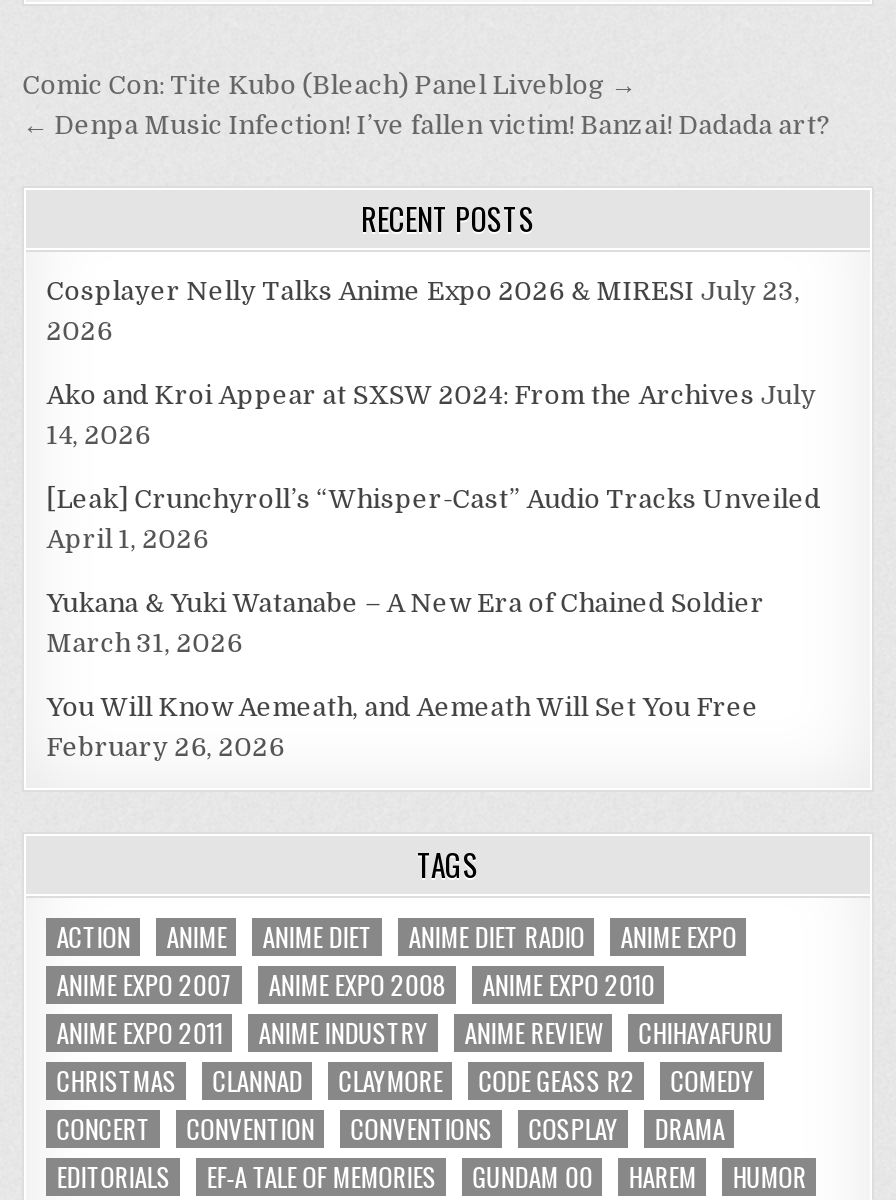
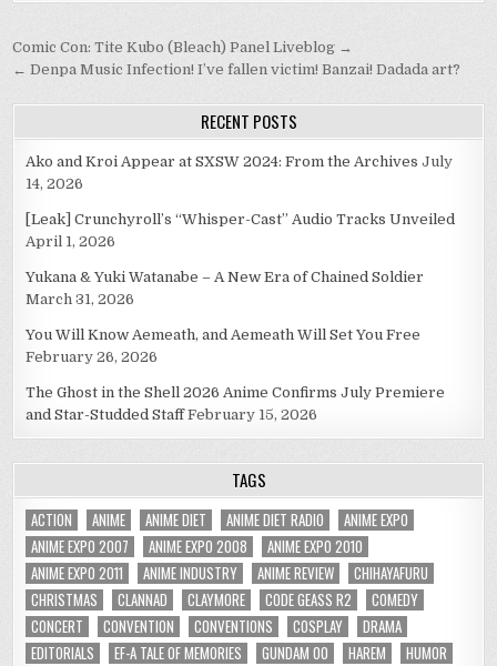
[46,276,800,346] Cosplayer Nelly Talks Anime Expo 2026 & MIRESI July 23, | 2026 -> none
moved [46,380,820,762] -> [26,153,455,365]: Ako and Kroi Appear at SXSW 2024: From the Archives July | 14, 2026 | [Leak] Crunchyroll’s “Whisper-Cast” Audio Tracks Unveiled | April 1, 2026 | Yukana & Yuki Watanabe – A New Era of Chained Soldier | March 31, 2026 | You Will Know Aemeath, and Aemeath Will Set You Free | February 26, 2026
none -> [26,384,445,423] The Ghost in the Shell 2026 Anime Confirms July Premiere | and Star-Studded Staff February 15, 2026

